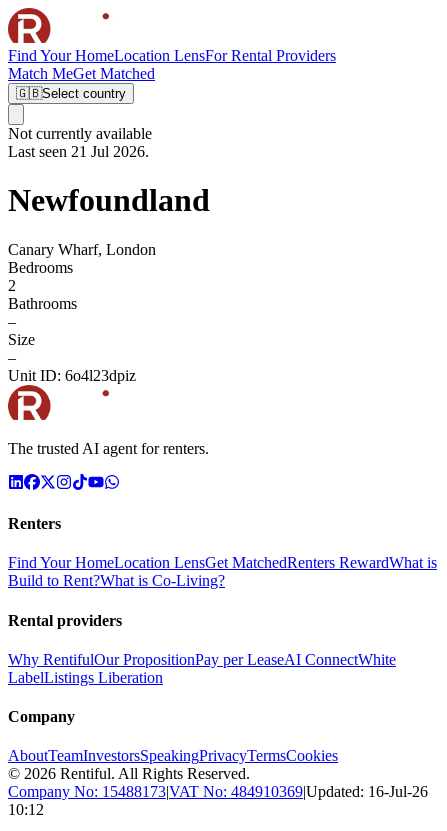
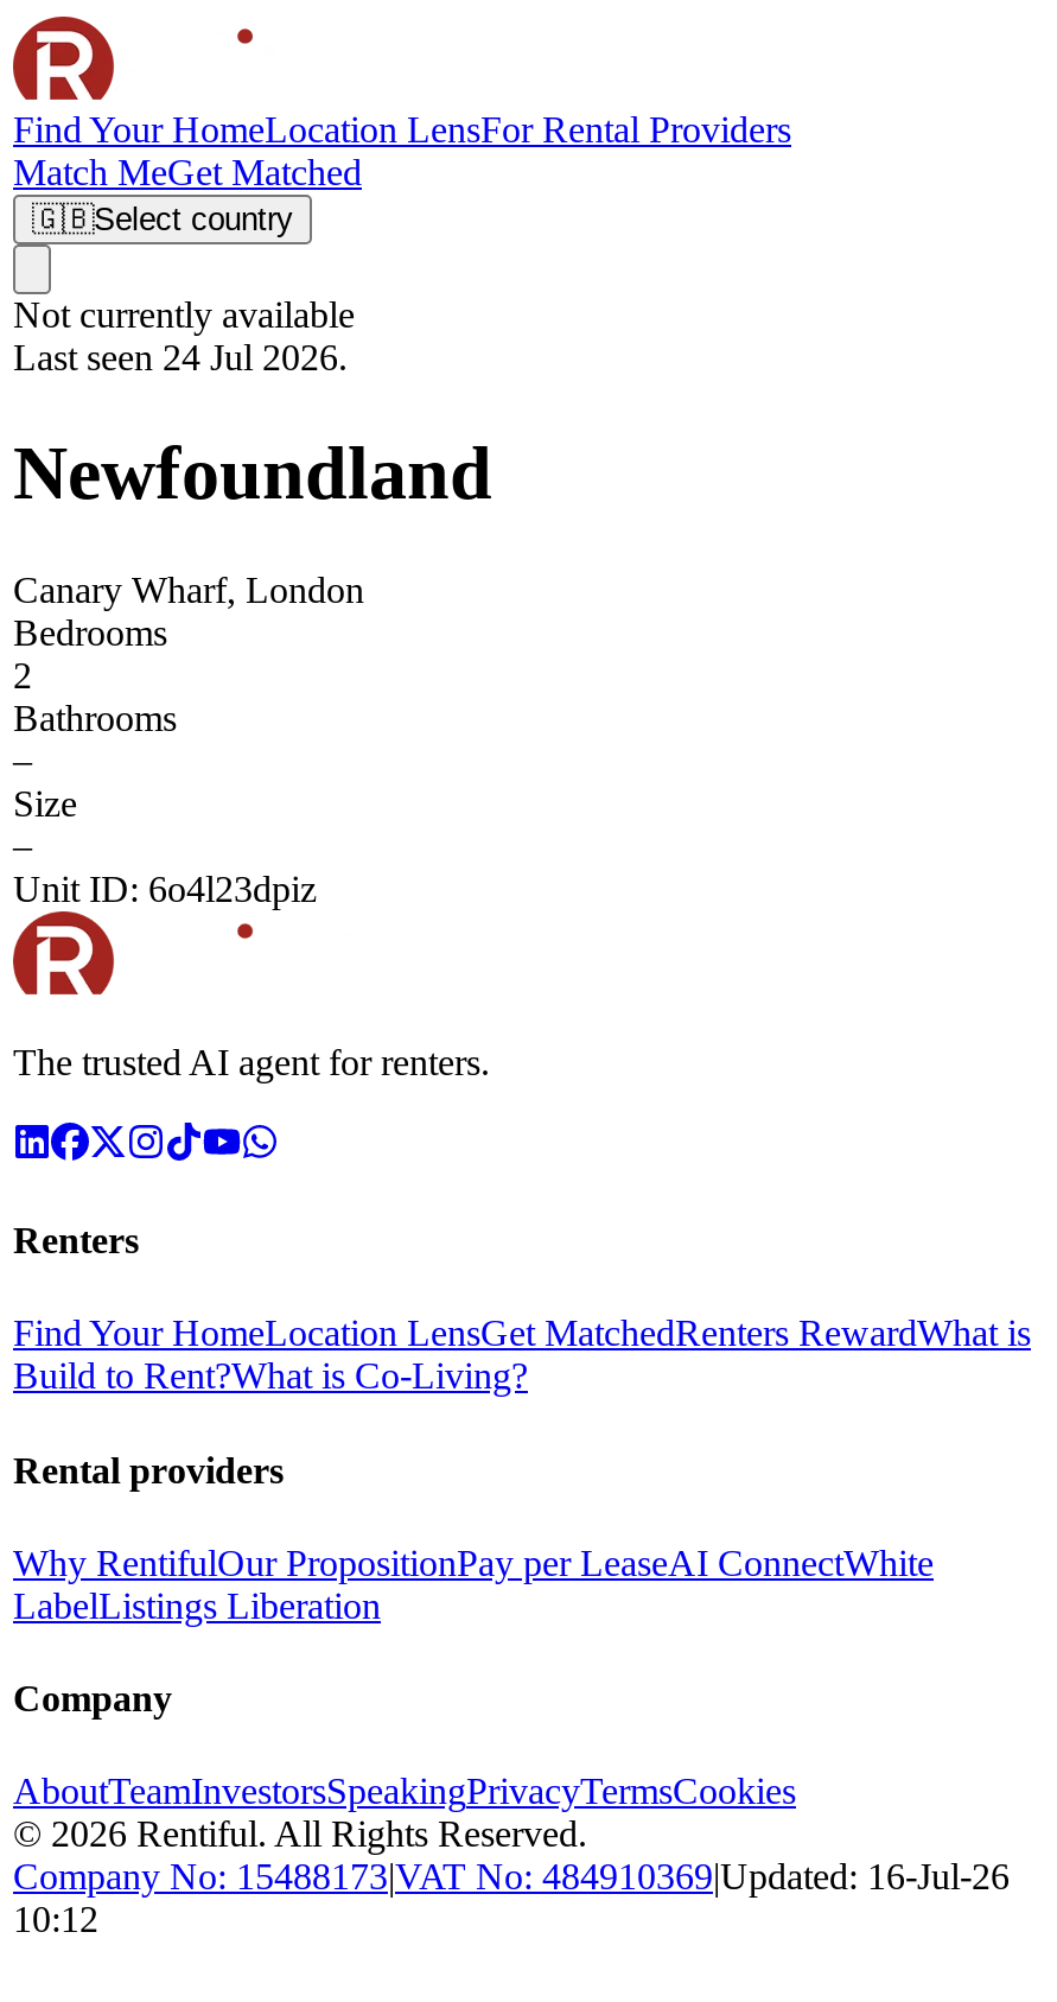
[8,143,149,160] Last seen 21 Jul 2026. -> [13,337,348,377] Last seen 24 Jul 2026.

